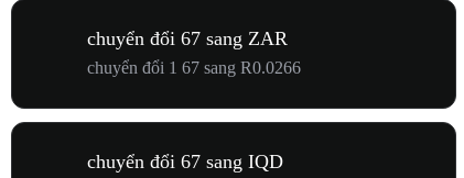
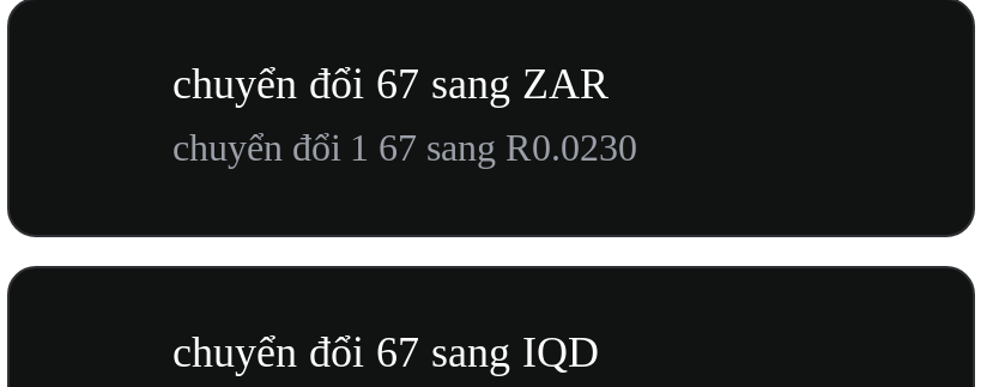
[87,58,301,76] chuyển đổi 1 67 sang R0.0266 -> [172,126,637,167] chuyển đổi 1 67 sang R0.0230

